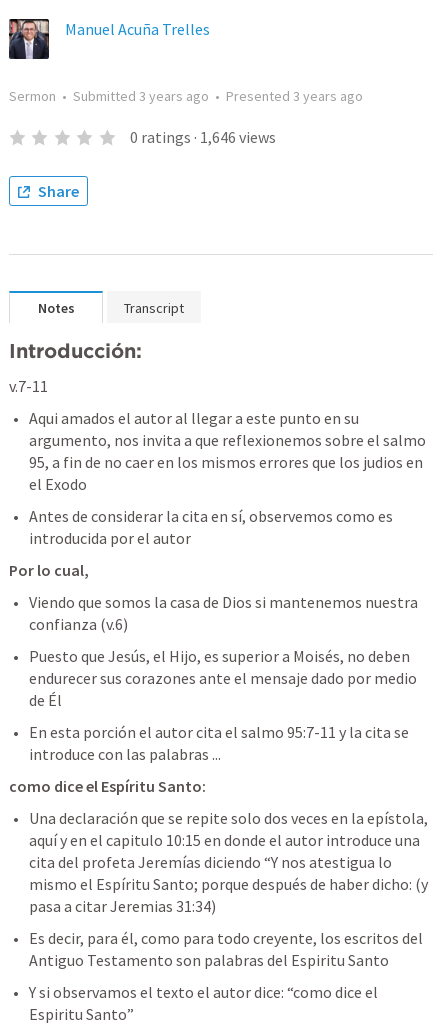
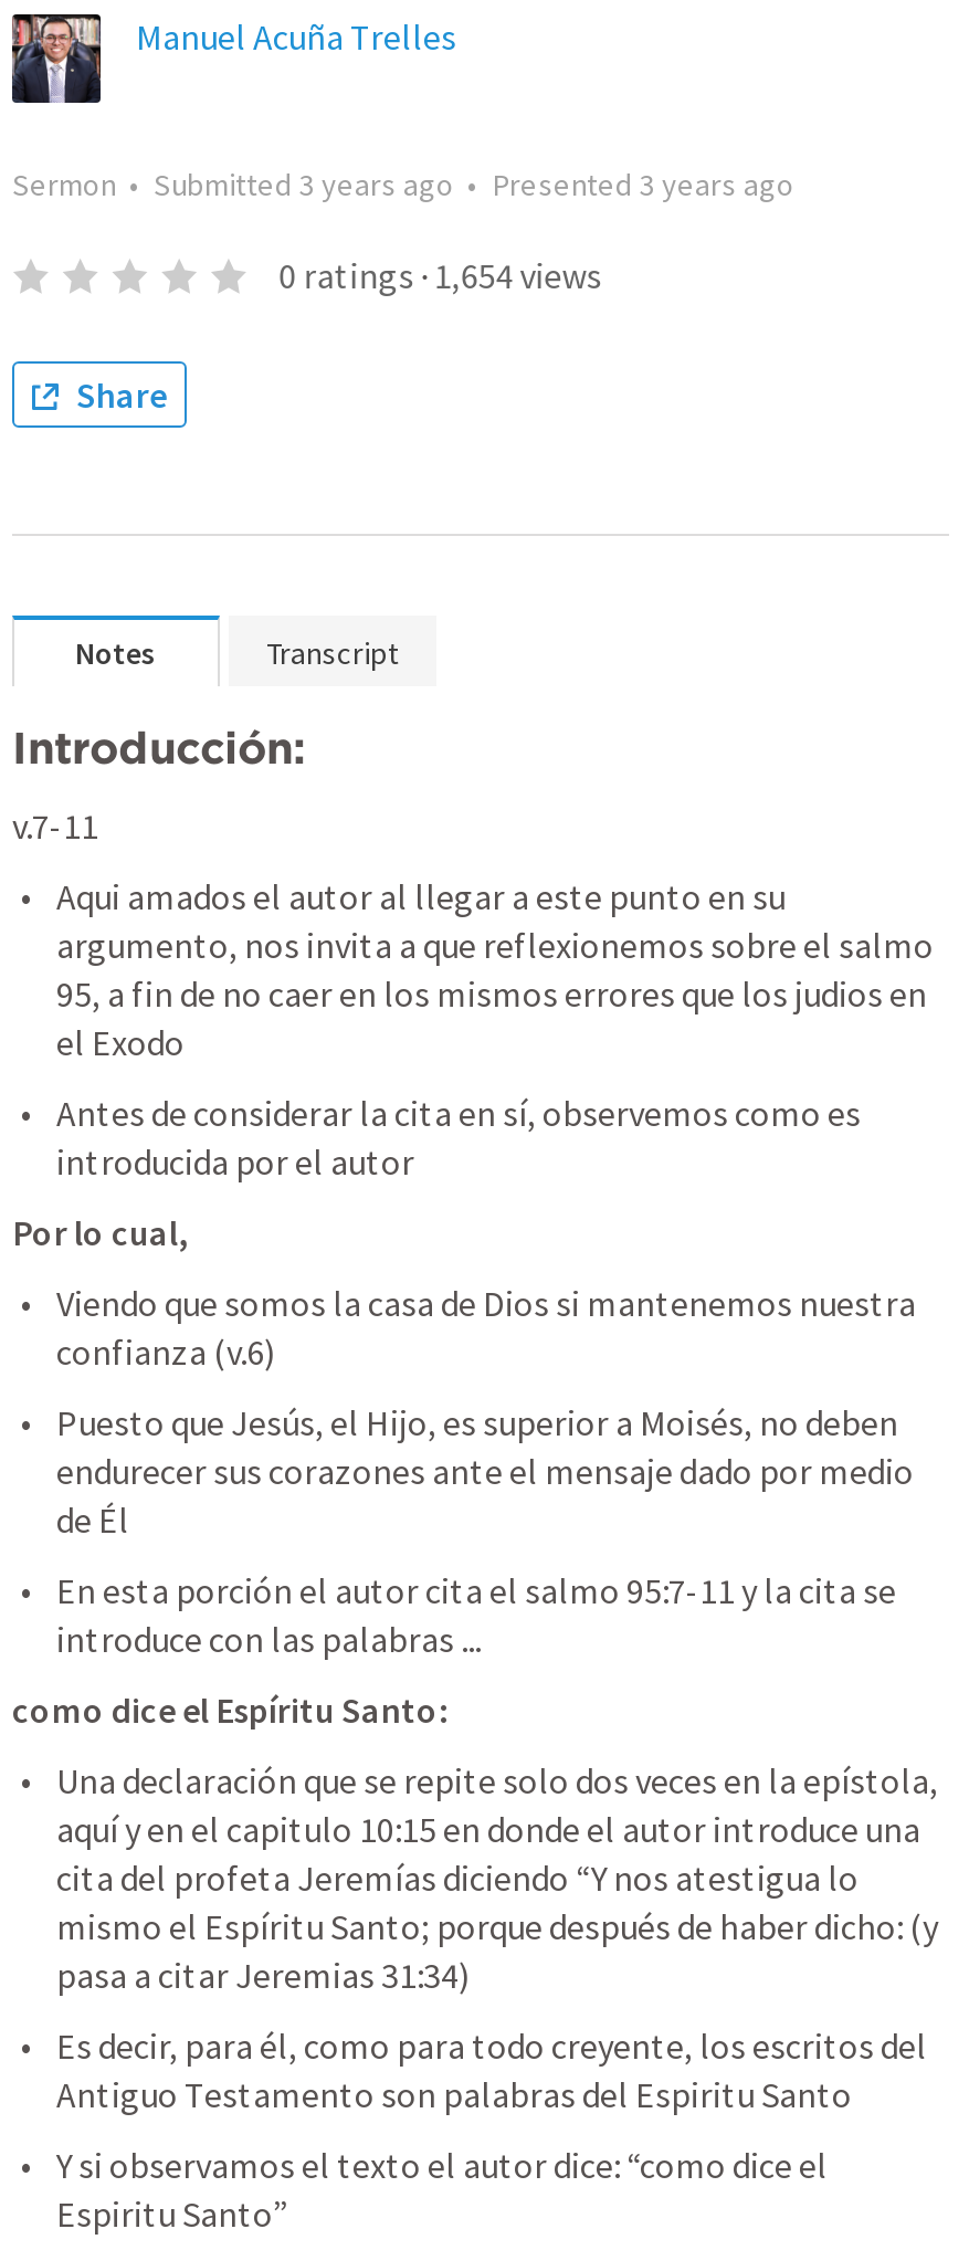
[130,127,276,147] 0 ratings · 1,646 views -> [279,253,602,297] 0 ratings · 1,654 views

